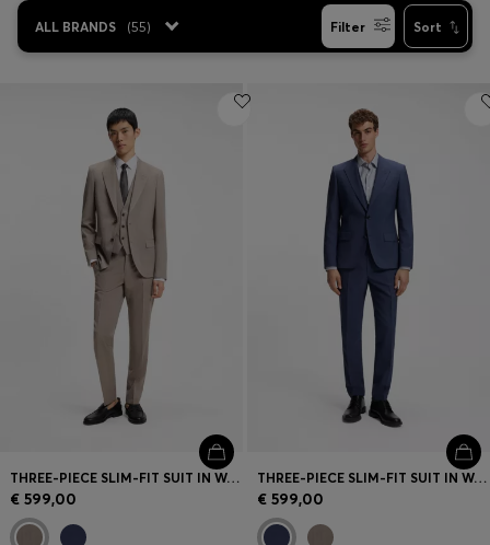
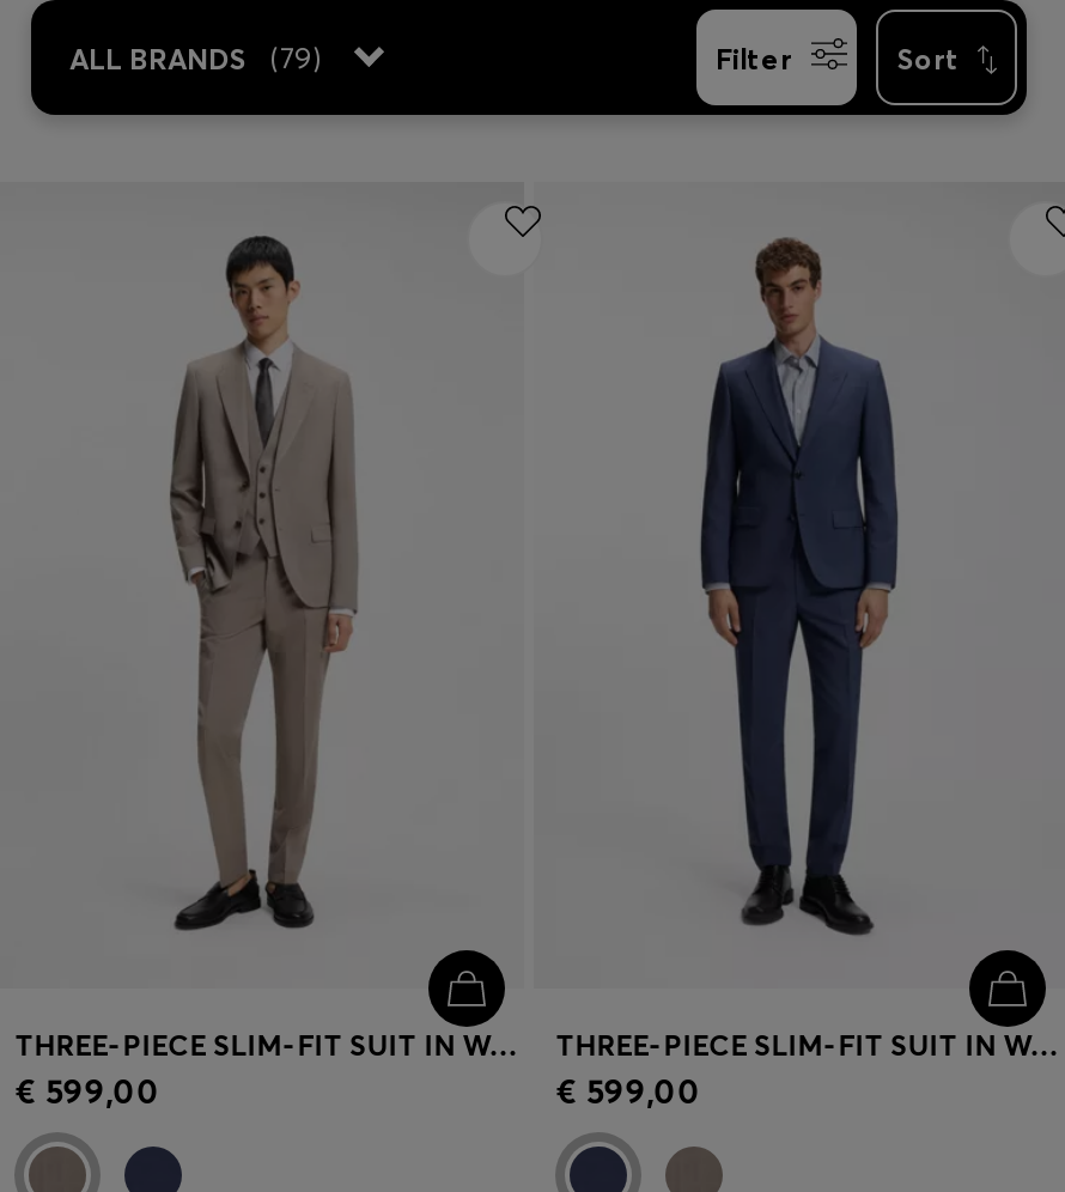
[127,18,151,34] (55) -> [270,39,323,75] (79)

